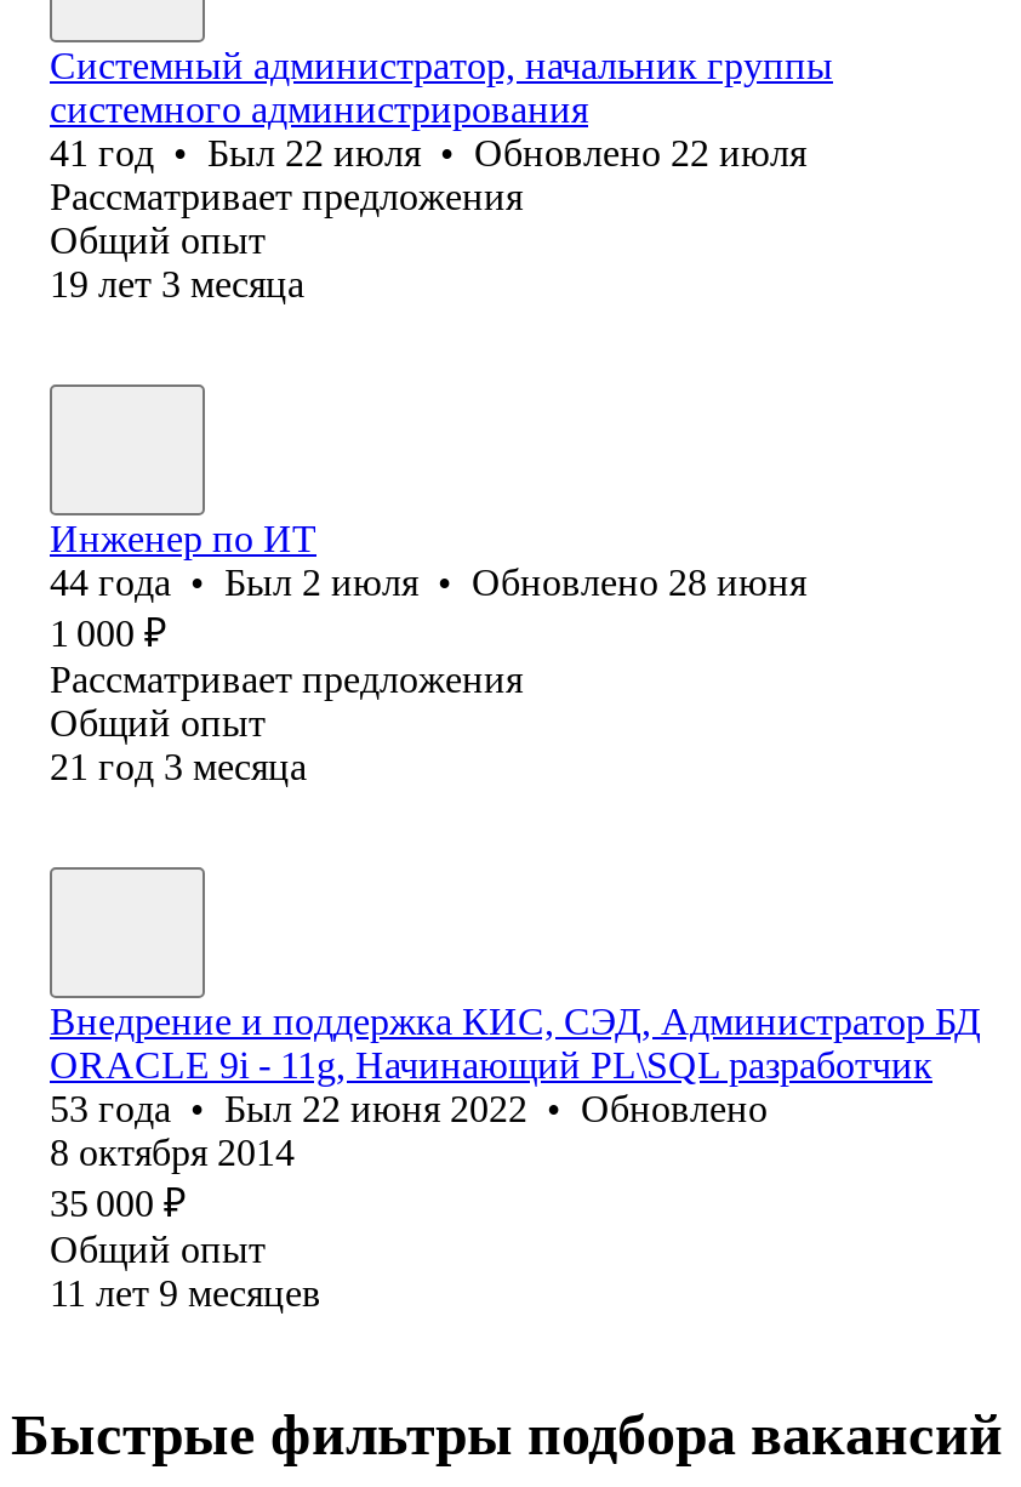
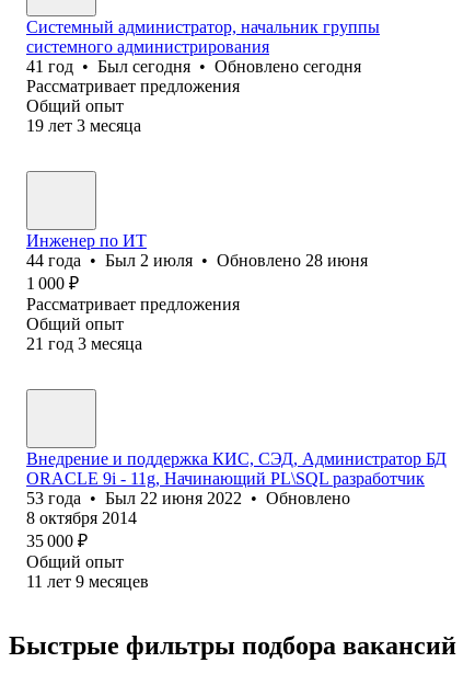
[50,132,806,173] 41 год • Был 22 июля • Обновлено 22 июля -> [26,57,361,76] 41 год • Был сегодня • Обновлено сегодня

